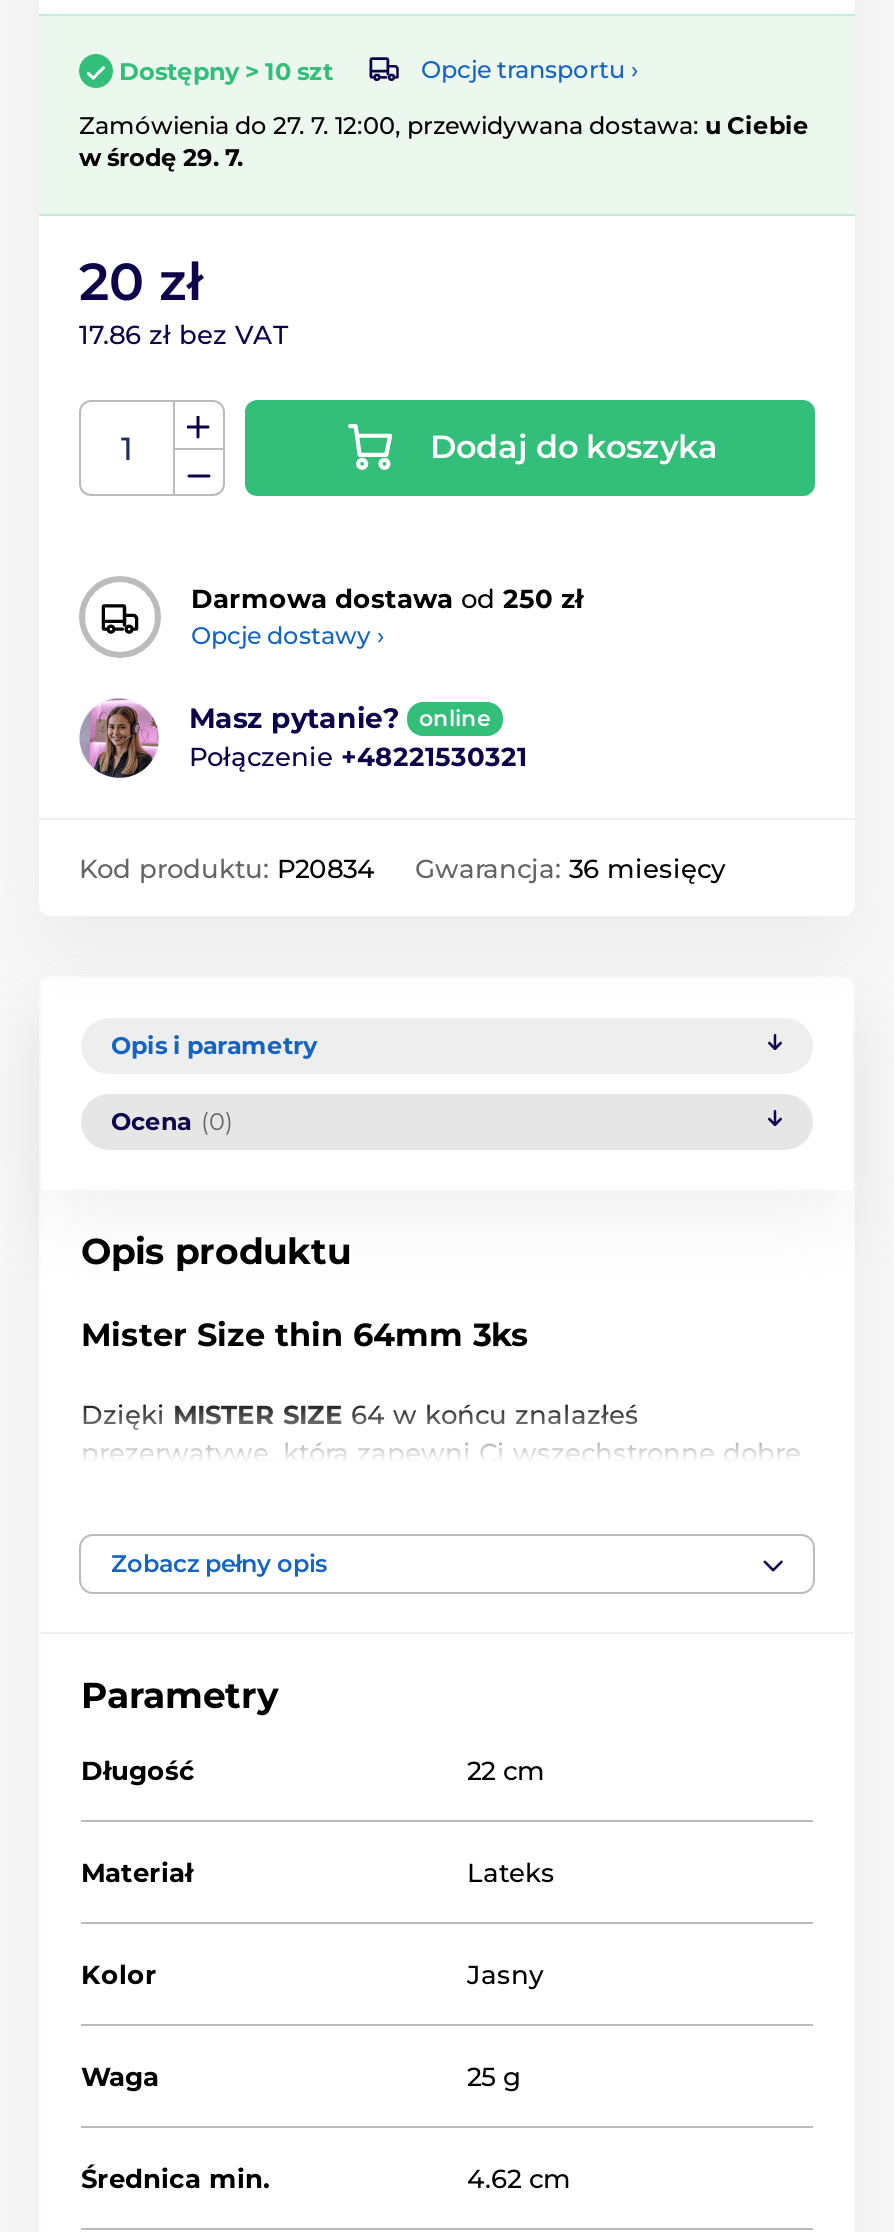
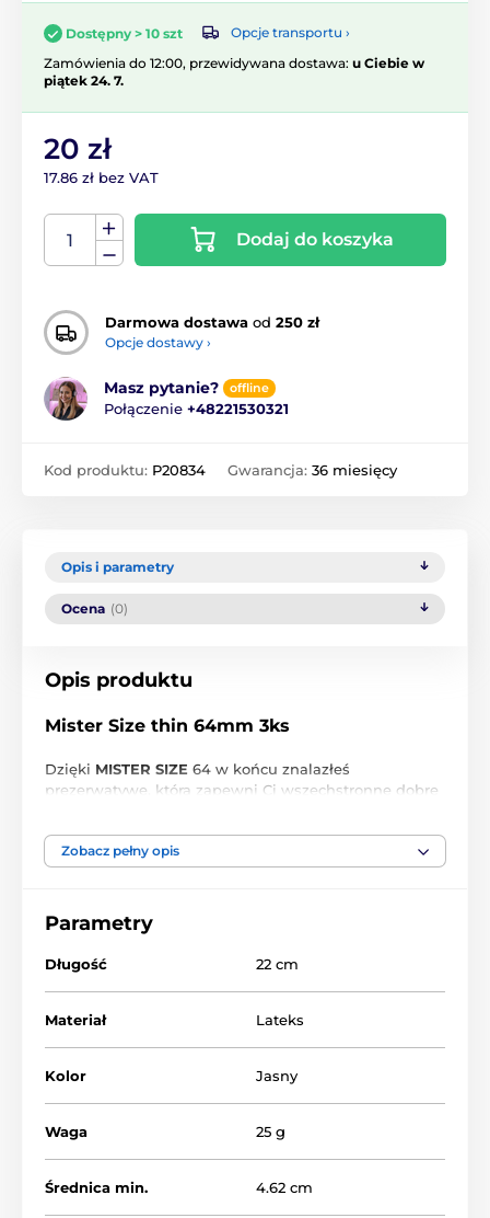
[79,110,809,172] Zamówienia do 27. 7. 12:00, przewidywana dostawa: u Ciebie | w środę 29. 7. -> [44,55,424,89] Zamówienia do 12:00, przewidywana dostawa: u Ciebie w | piątek 24. 7.
[419,705,491,733] online -> [230,380,269,396] offline

